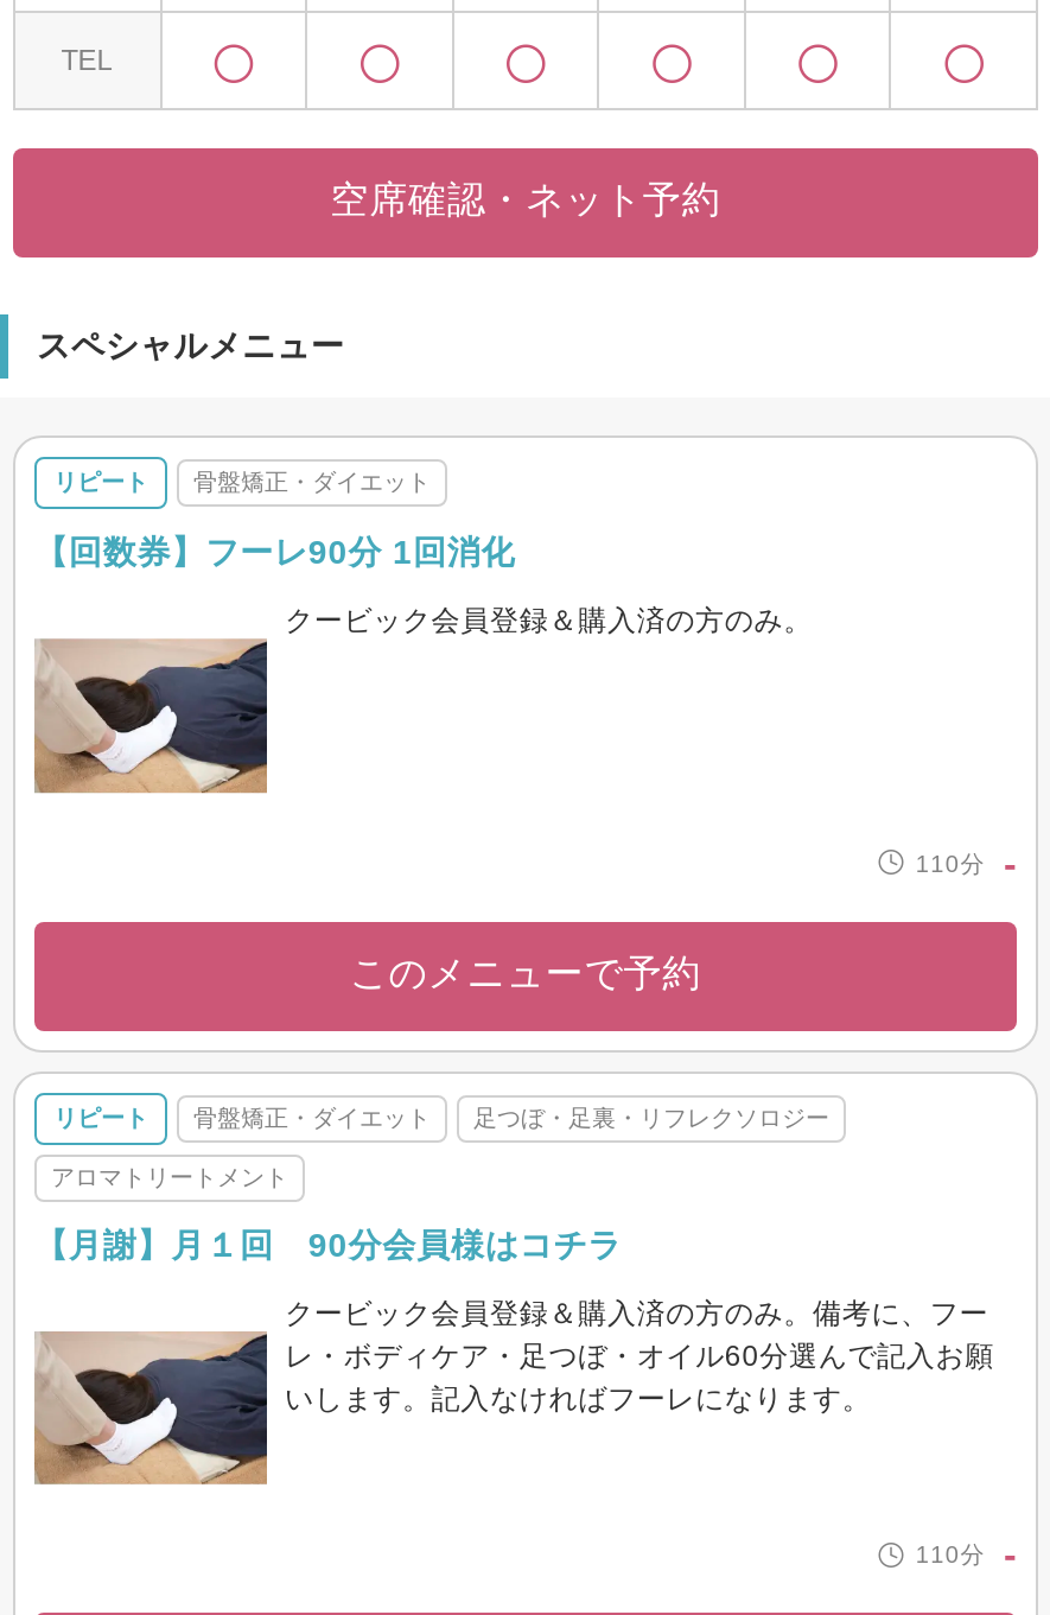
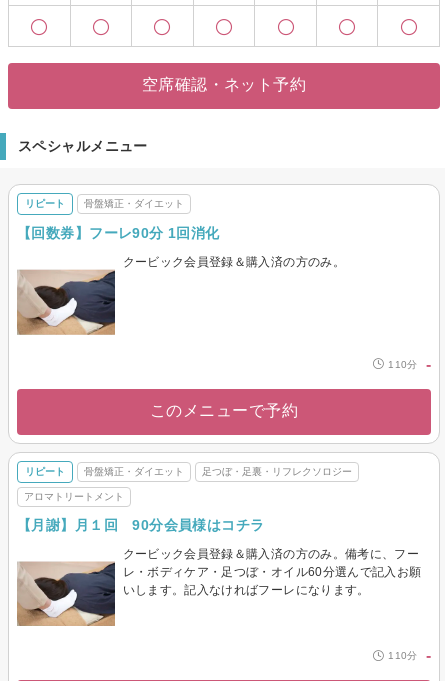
[61,44,113,77] TEL -> none

